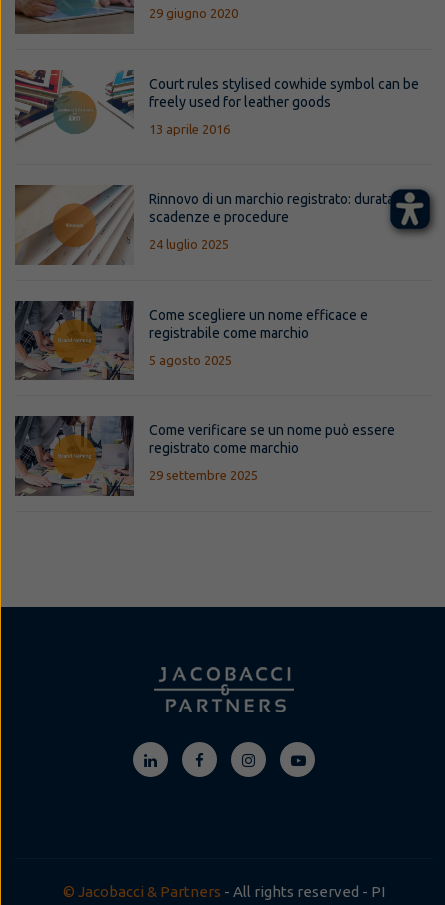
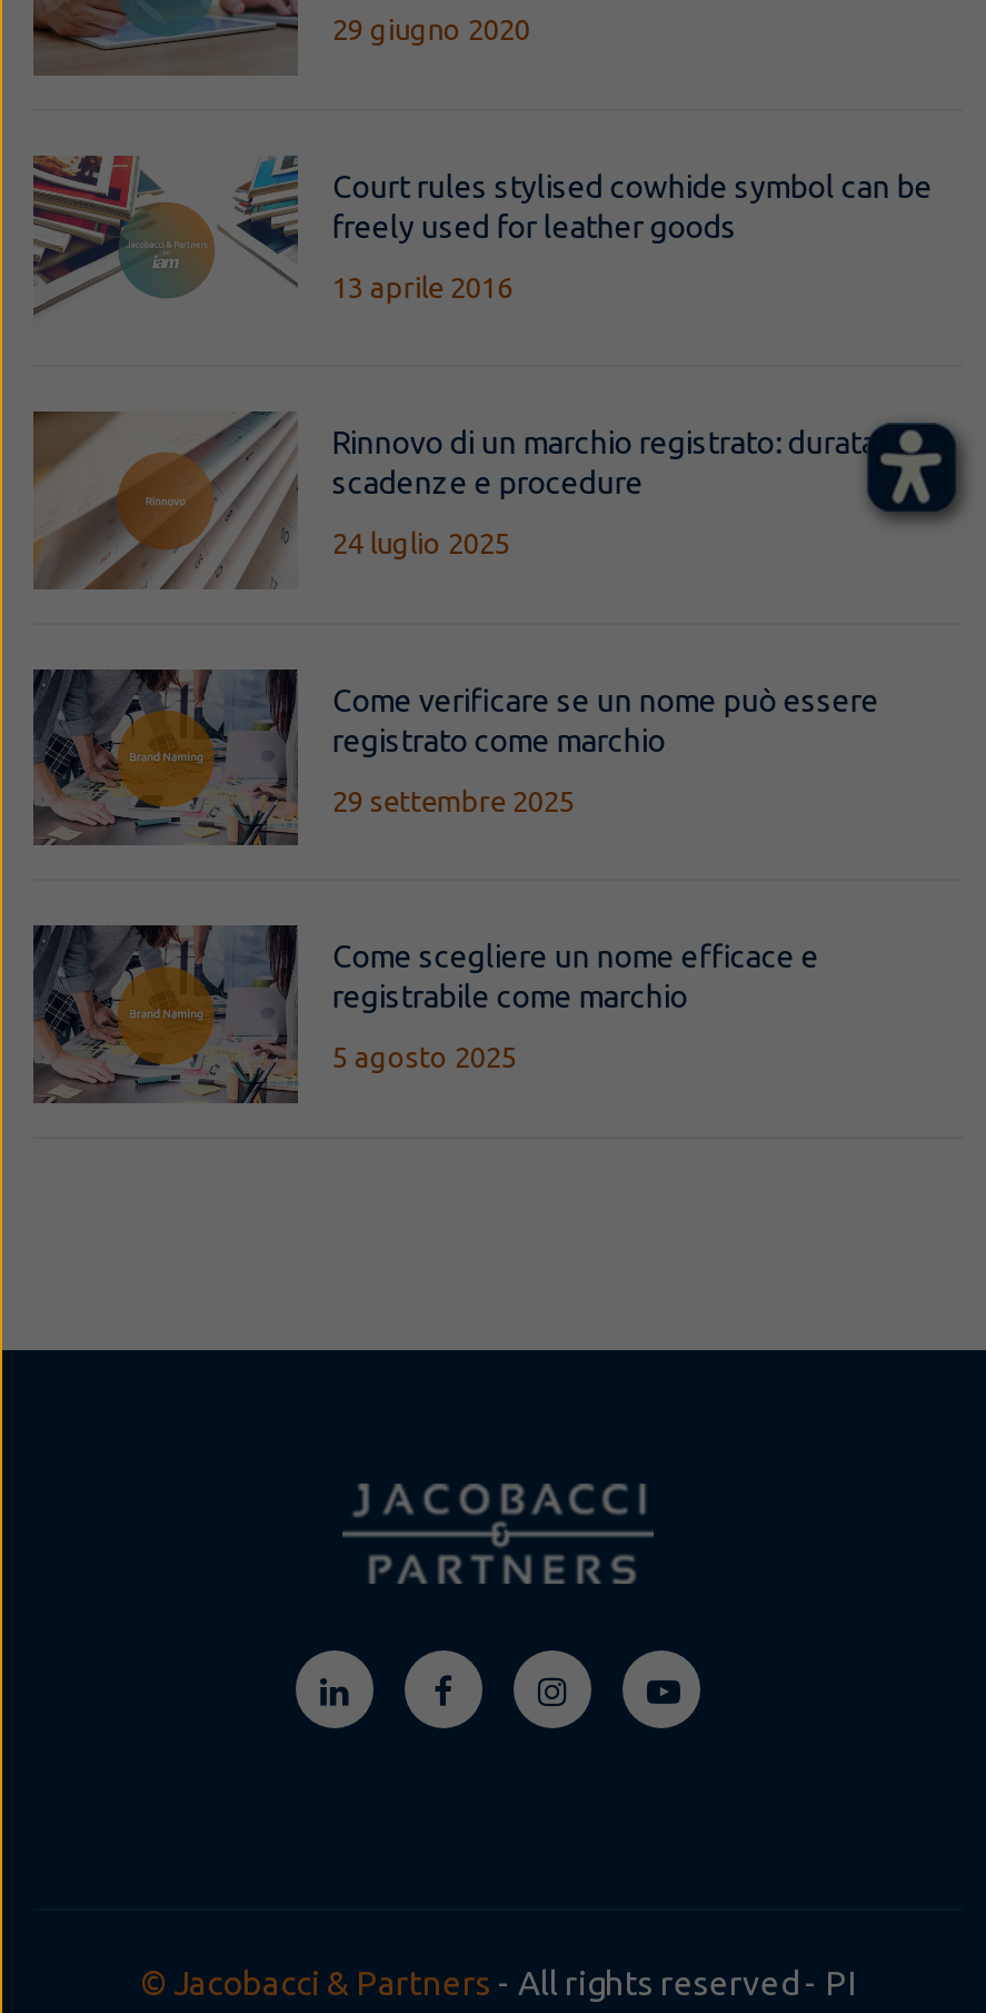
moved [14,299,368,382] -> [31,923,819,1108]: [image] | Come scegliere un nome efficace e | registrabile come marchio | 5 agosto 2025
moved [149,422,395,482] -> [332,682,879,815]: Come verificare se un nome può essere | registrato come marchio | 29 settembre 2025

